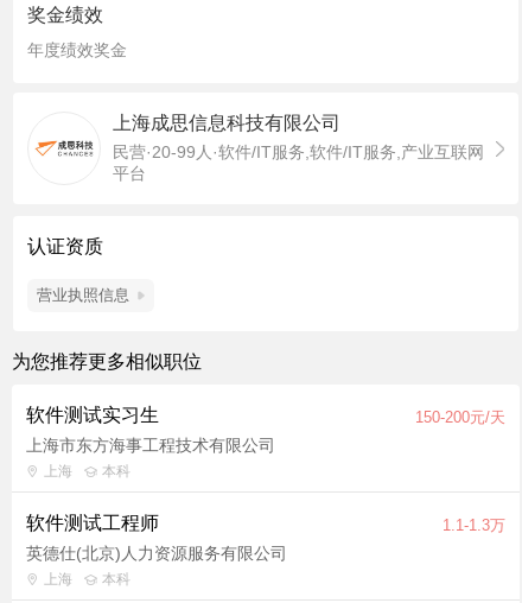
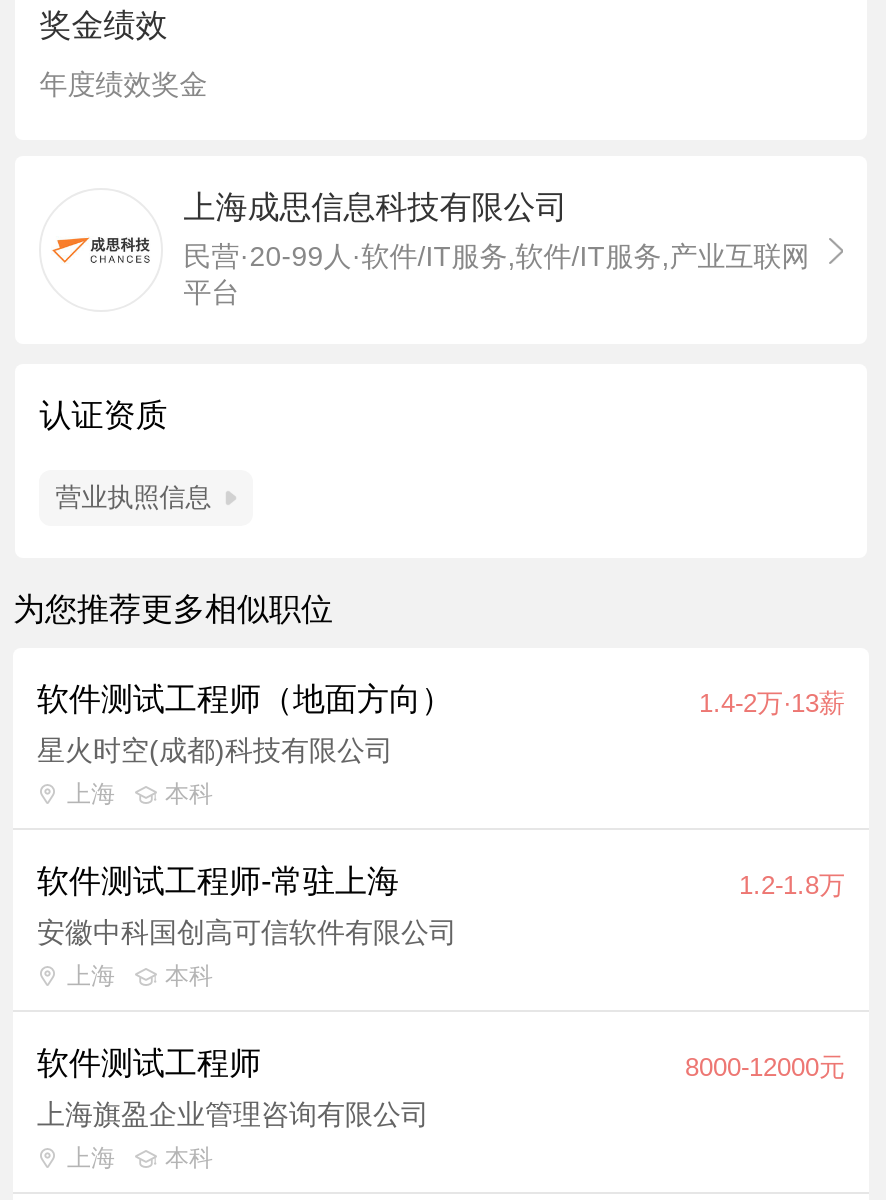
[26,405,505,455] 软件测试实习生 | 150-200元/天 | 上海市东方海事工程技术有限公司 -> [37,682,845,948] 软件测试工程师（地面方向） | 1.4-2万·13薪 | 星火时空(成都)科技有限公司 | 上海 | 本科 | 软件测试工程师-常驻上海 | 1.2-1.8万 | 安徽中科国创高可信软件有限公司
[443,516,505,534] 1.1-1.3万 -> [685,1052,845,1082] 8000-12000元
[26,544,287,563] 英德仕(北京)人力资源服务有限公司 -> [37,1098,429,1130] 上海旗盈企业管理咨询有限公司

